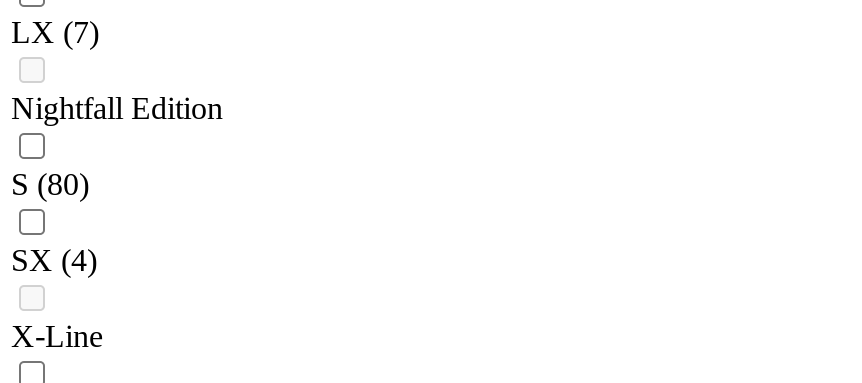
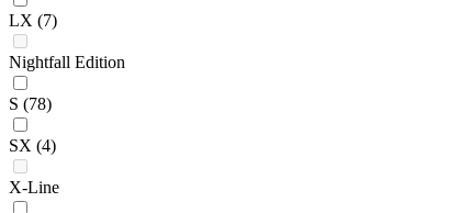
[11,168,89,202] S (80) -> [9,95,52,114] S (78)

